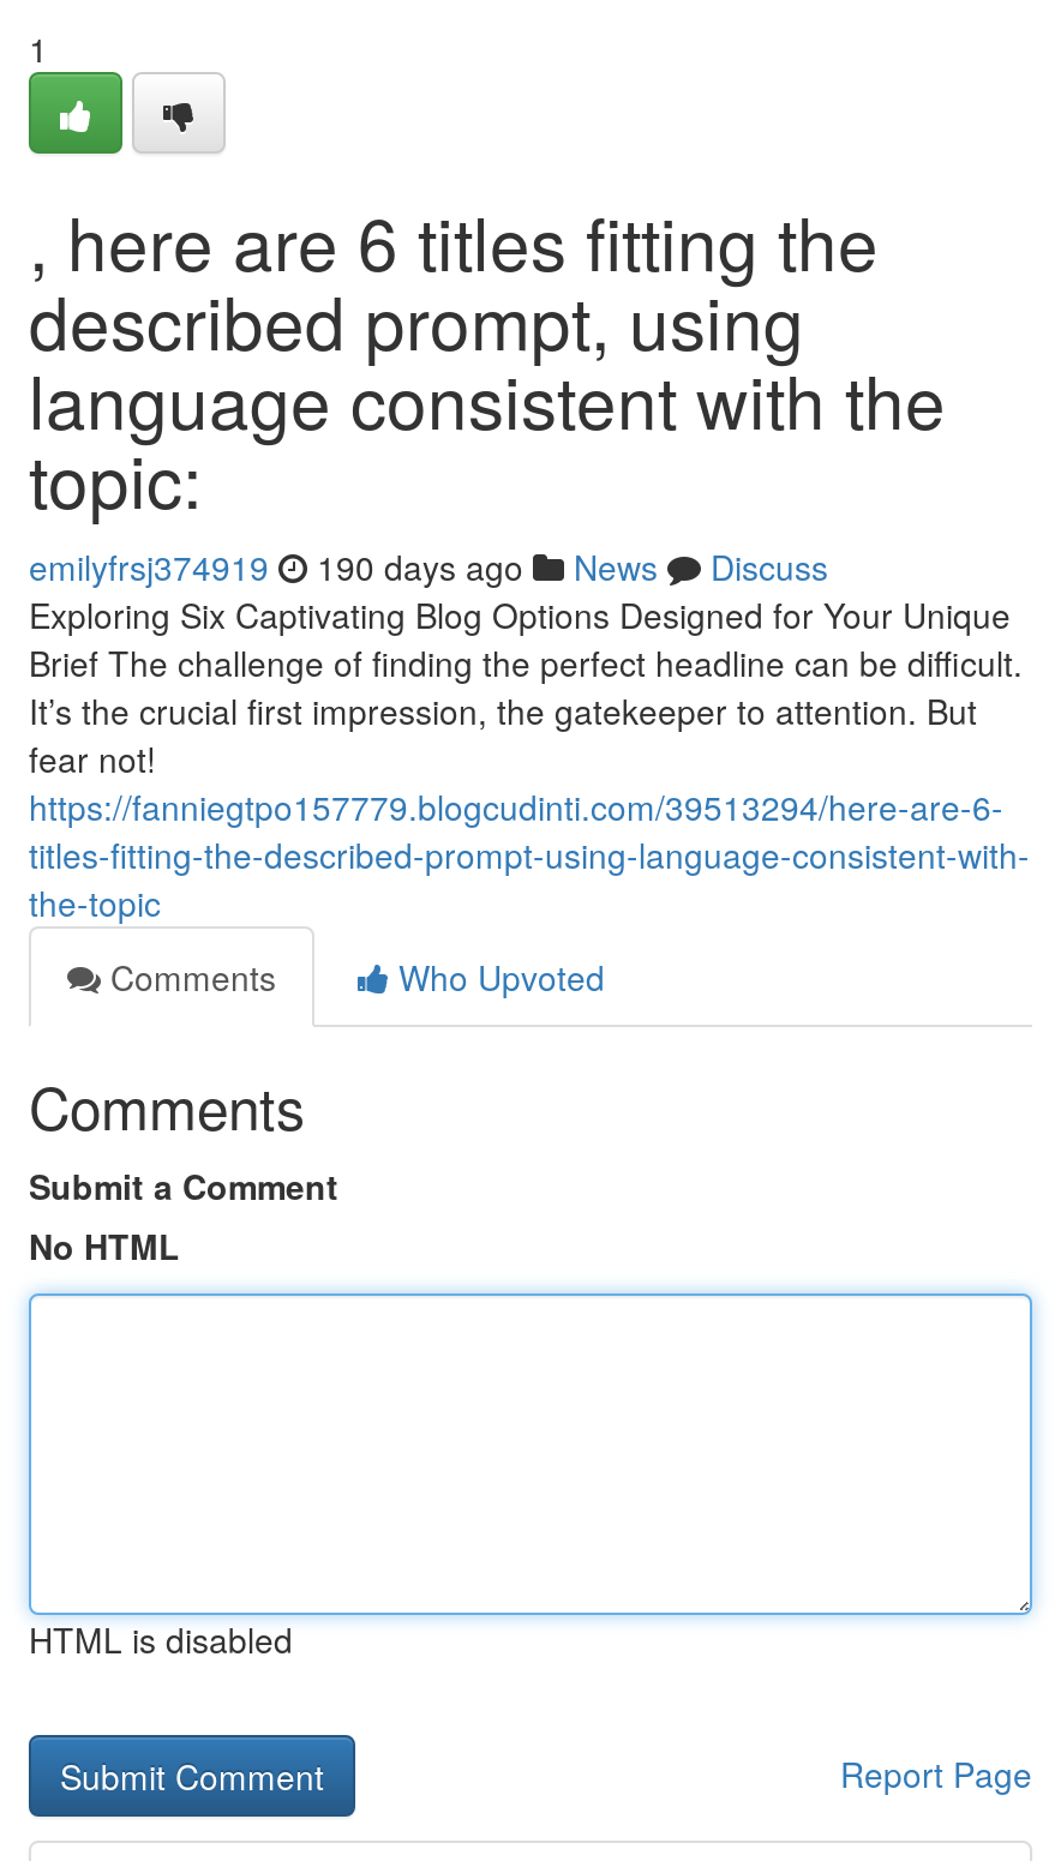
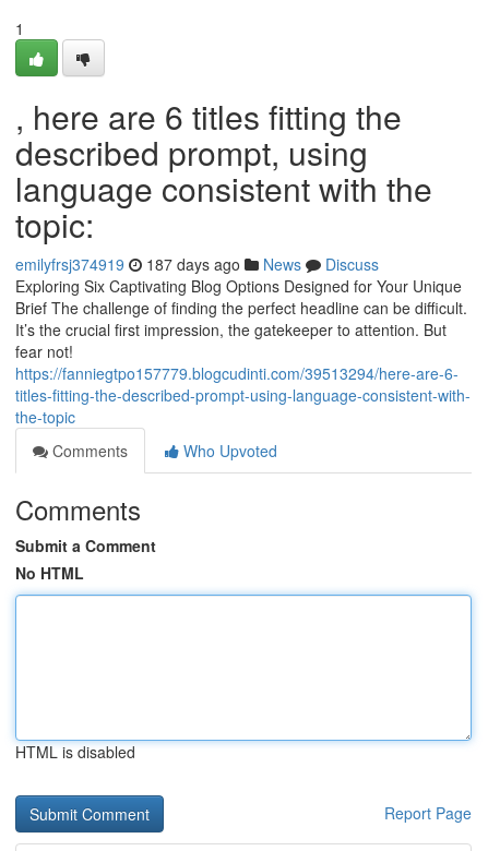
[29,542,828,590] emilyfrsj374919 190 days ago News Discuss -> [15,253,379,275] emilyfrsj374919 187 days ago News Discuss

